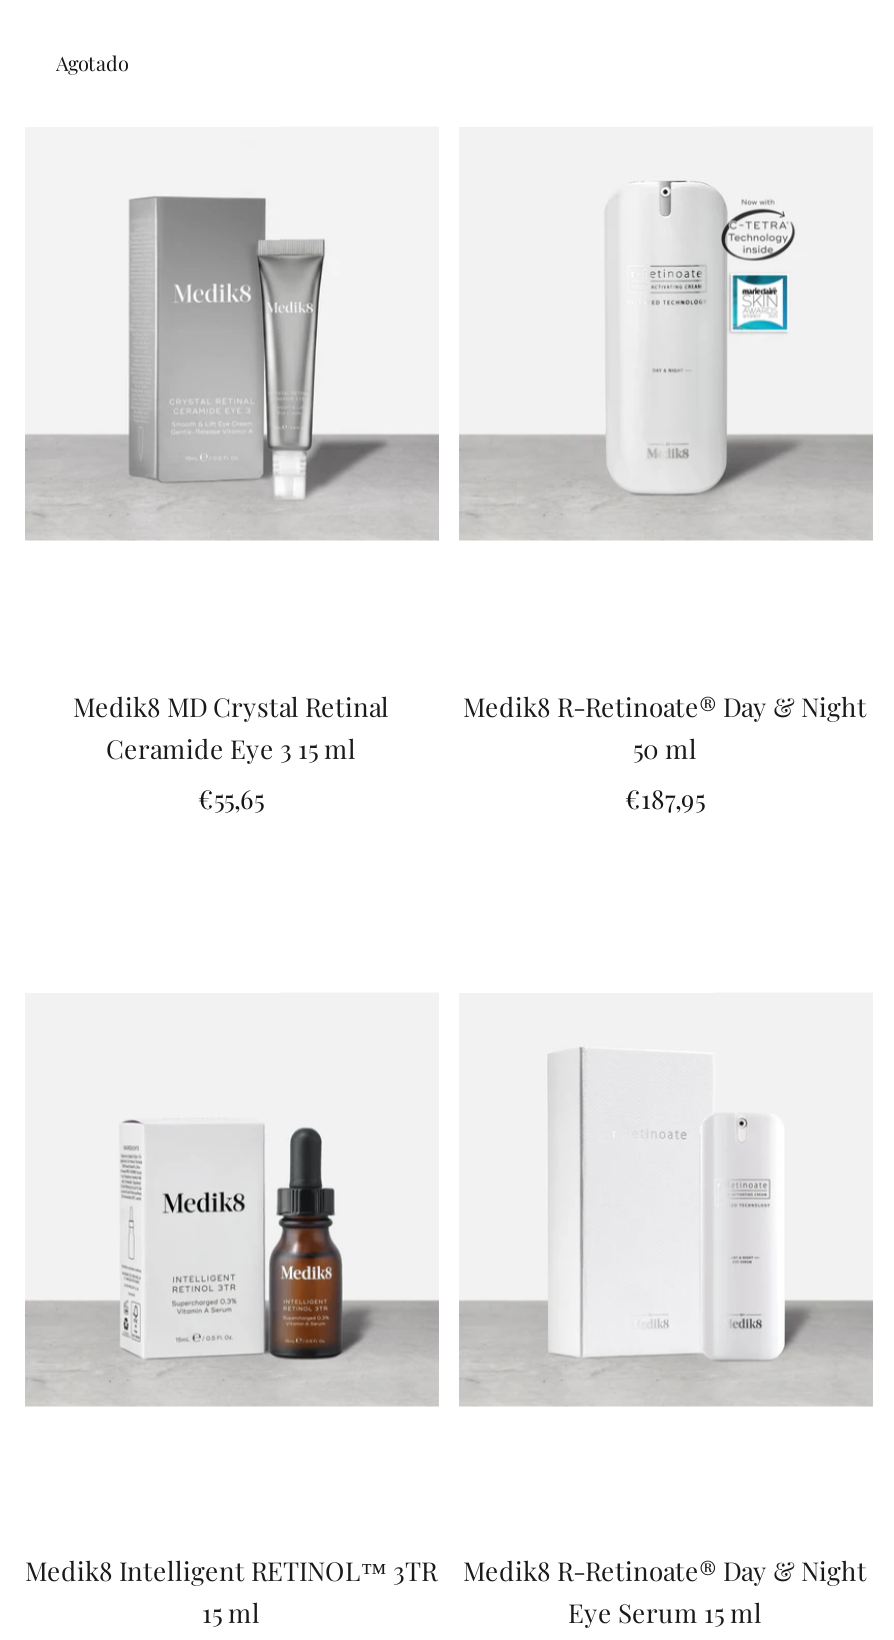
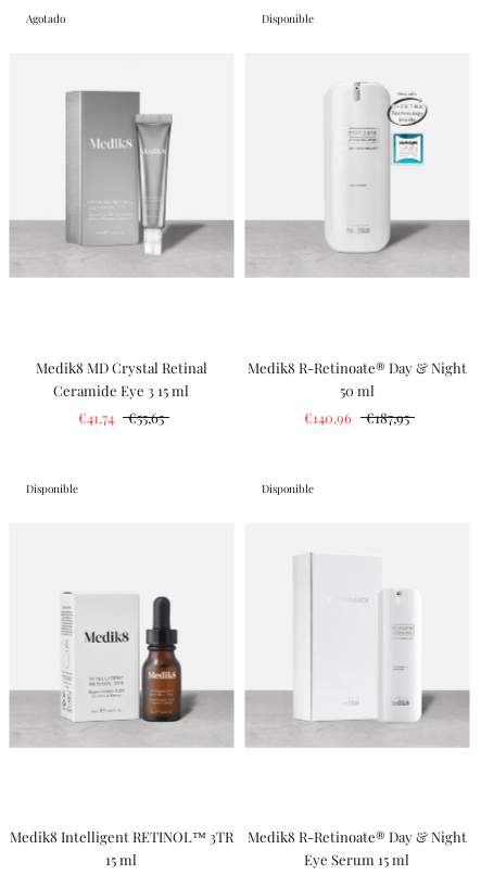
none -> [262,11,314,26] Disponible
none -> [26,481,78,496] Disponible
none -> [78,408,114,426] €41,74
none -> [262,481,314,496] Disponible
none -> [304,408,352,426] €140,96

